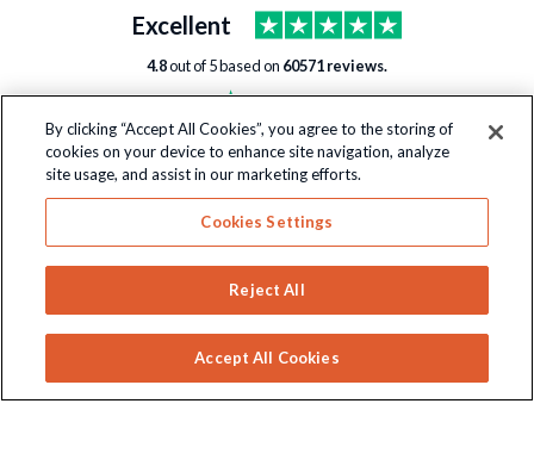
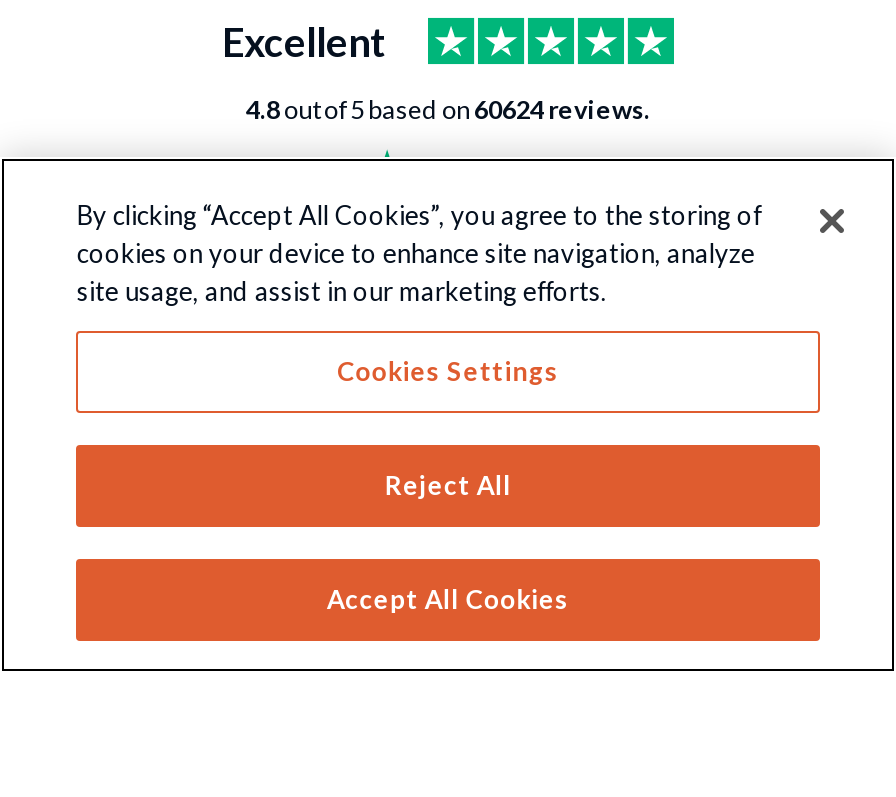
[147,56,387,75] 4.8out of5 based on 60571 reviews. -> [246,93,650,125] 4.8out of5 based on 60624 reviews.

